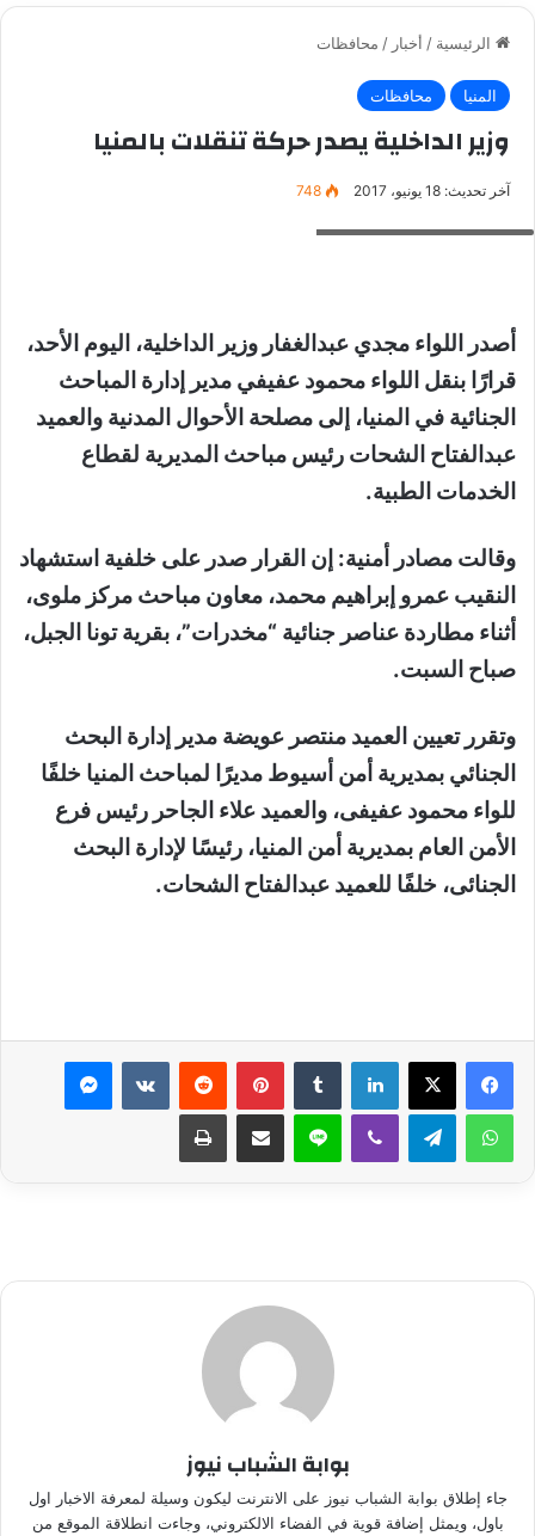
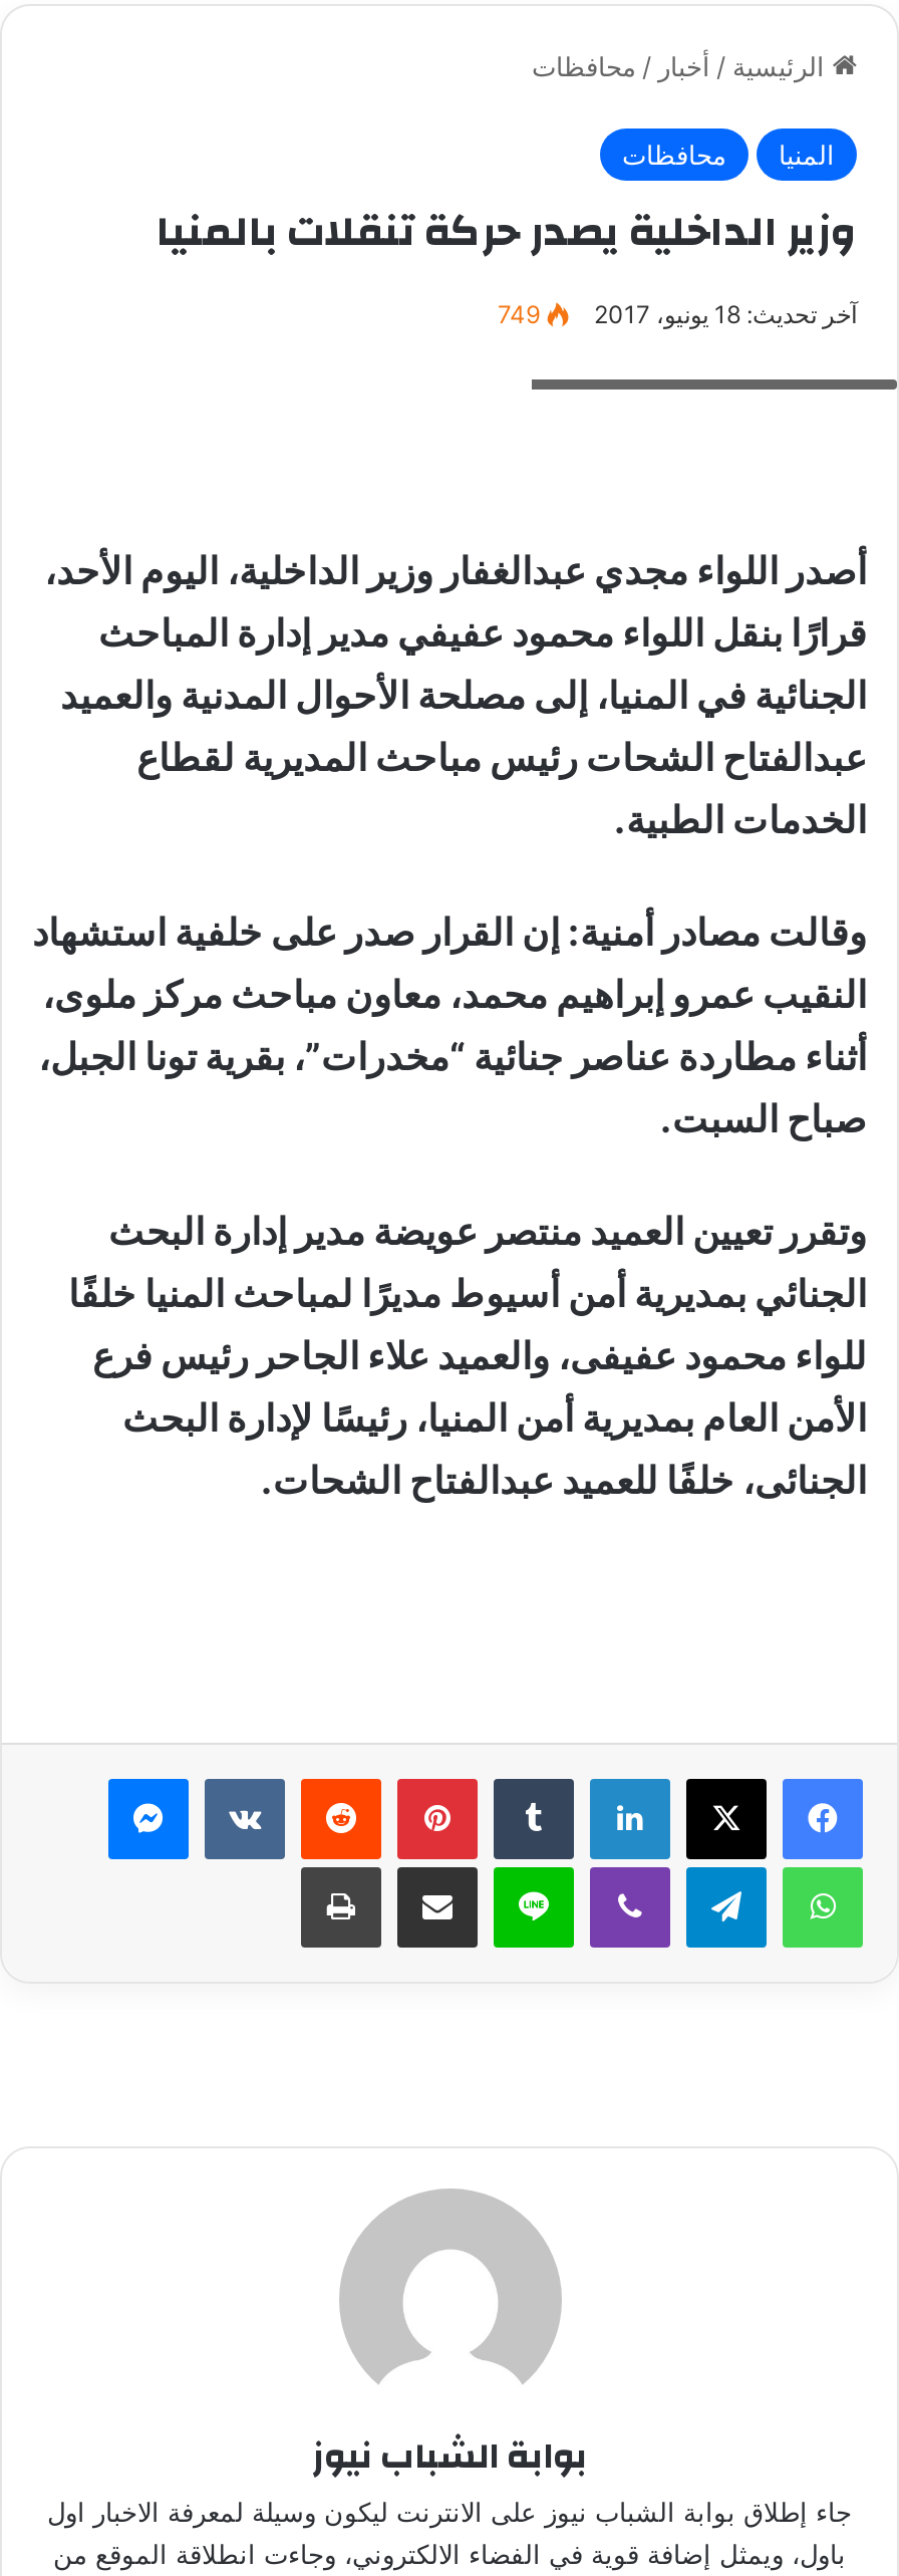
[296,182,321,199] 748 -> [498,299,540,329] 749

